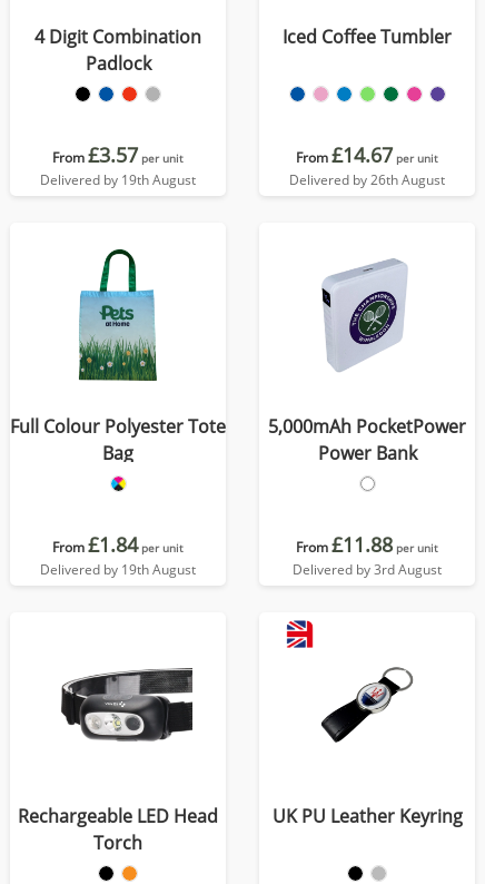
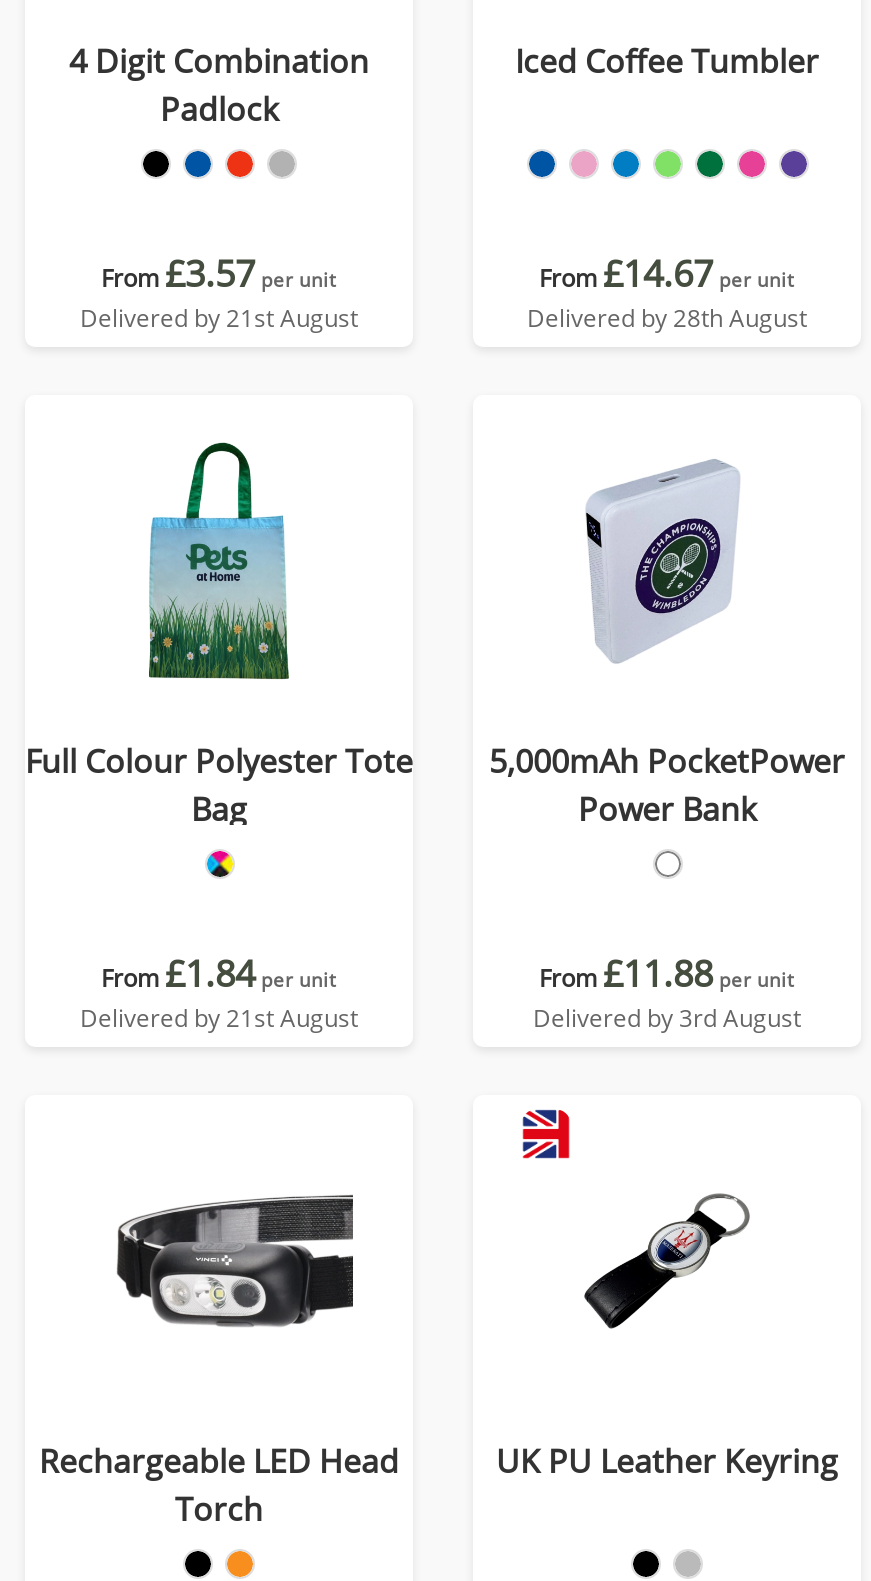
[40,170,196,189] Delivered by 19th August -> [80,301,358,335] Delivered by 21st August
[289,170,445,189] Delivered by 26th August -> [527,301,807,335] Delivered by 28th August
[40,560,196,579] Delivered by 19th August -> [80,1001,358,1035] Delivered by 21st August

